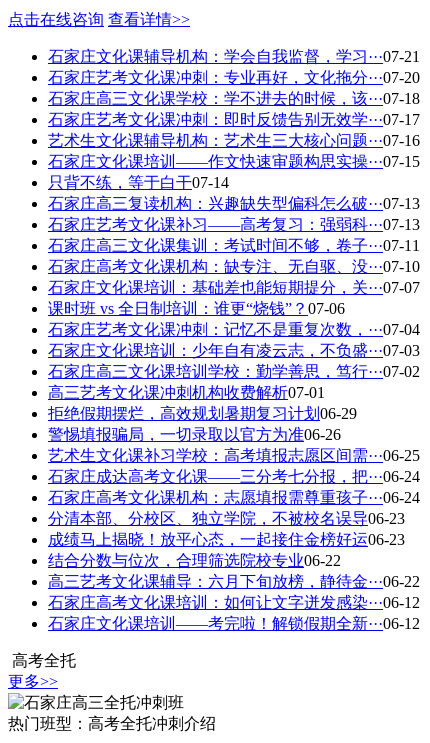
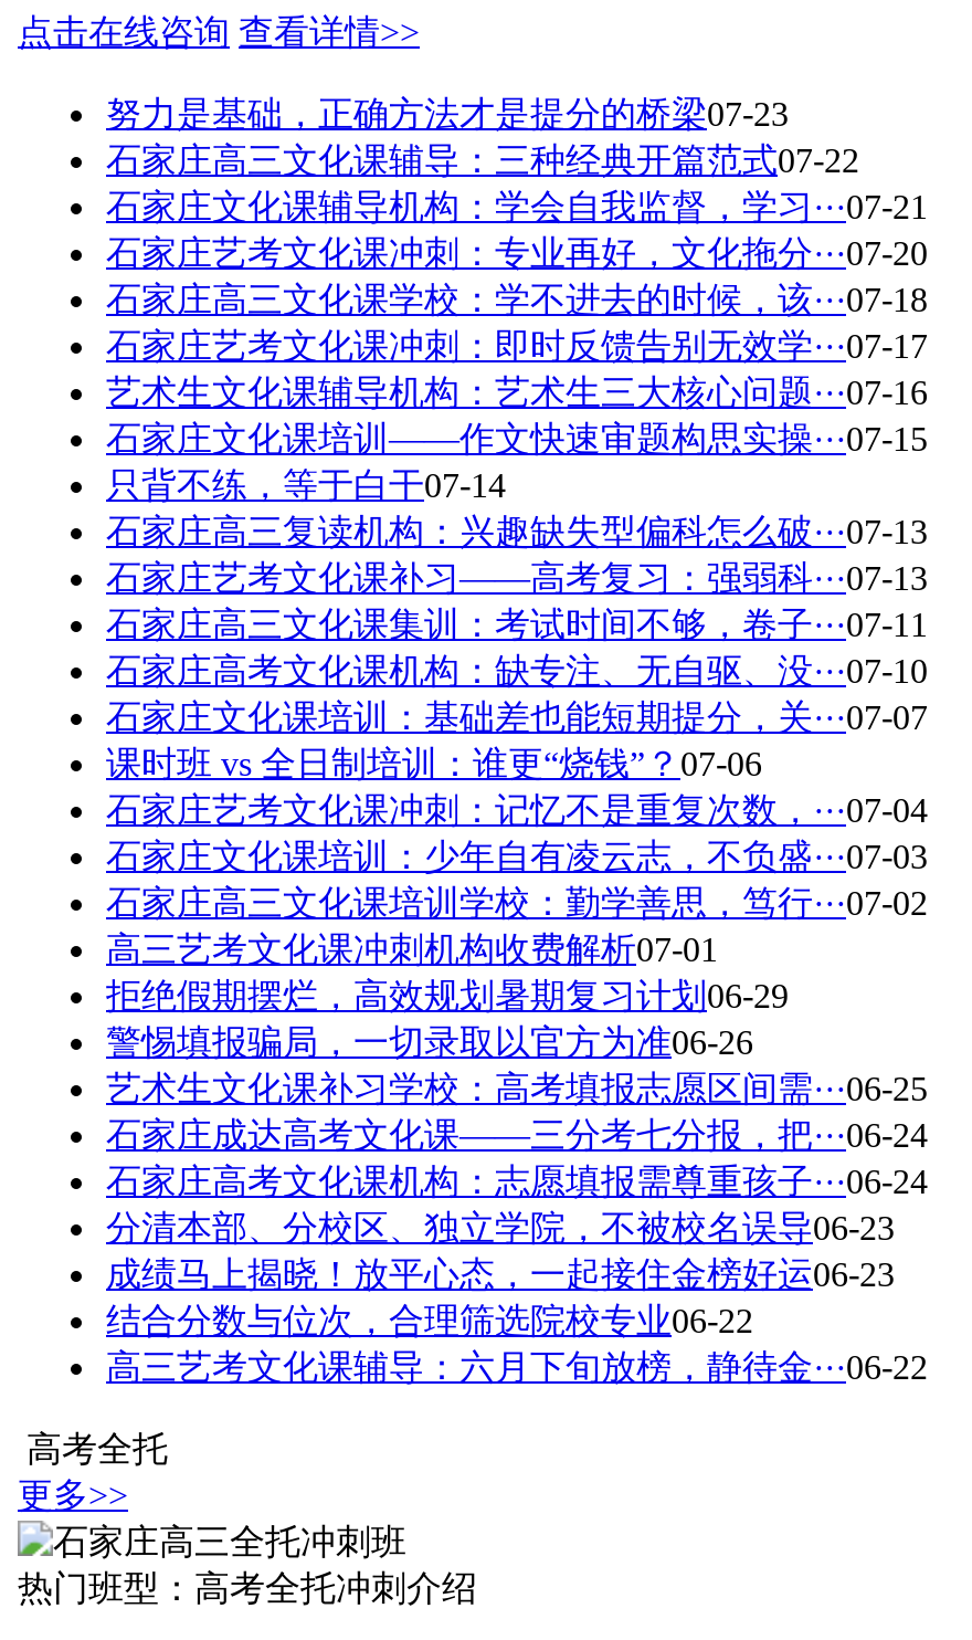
none -> [106,95,859,179] 努力是基础，正确方法才是提分的桥梁07-23 | 石家庄高三文化课辅导：三种经典开篇范式07-22
moved [48,48,420,590] -> [106,188,928,1386]: 石家庄文化课辅导机构：学会自我监督，学习··· 07-21 | 石家庄艺考文化课冲刺：专业再好，文化拖分··· 07-20 | 石家庄高三文化课学校：学不进去的时候，该··· 07-18 | ... | 结合分数与位次，合理筛选院校专业06-22 | 高三艺考文化课辅导：六月下旬放榜，静待金··· 06-22
[48,594,420,632] 石家庄高考文化课培训：如何让文字迸发感染··· 06-12 | 石家庄文化课培训——考完啦！解锁假期全新··· 06-12 -> none

